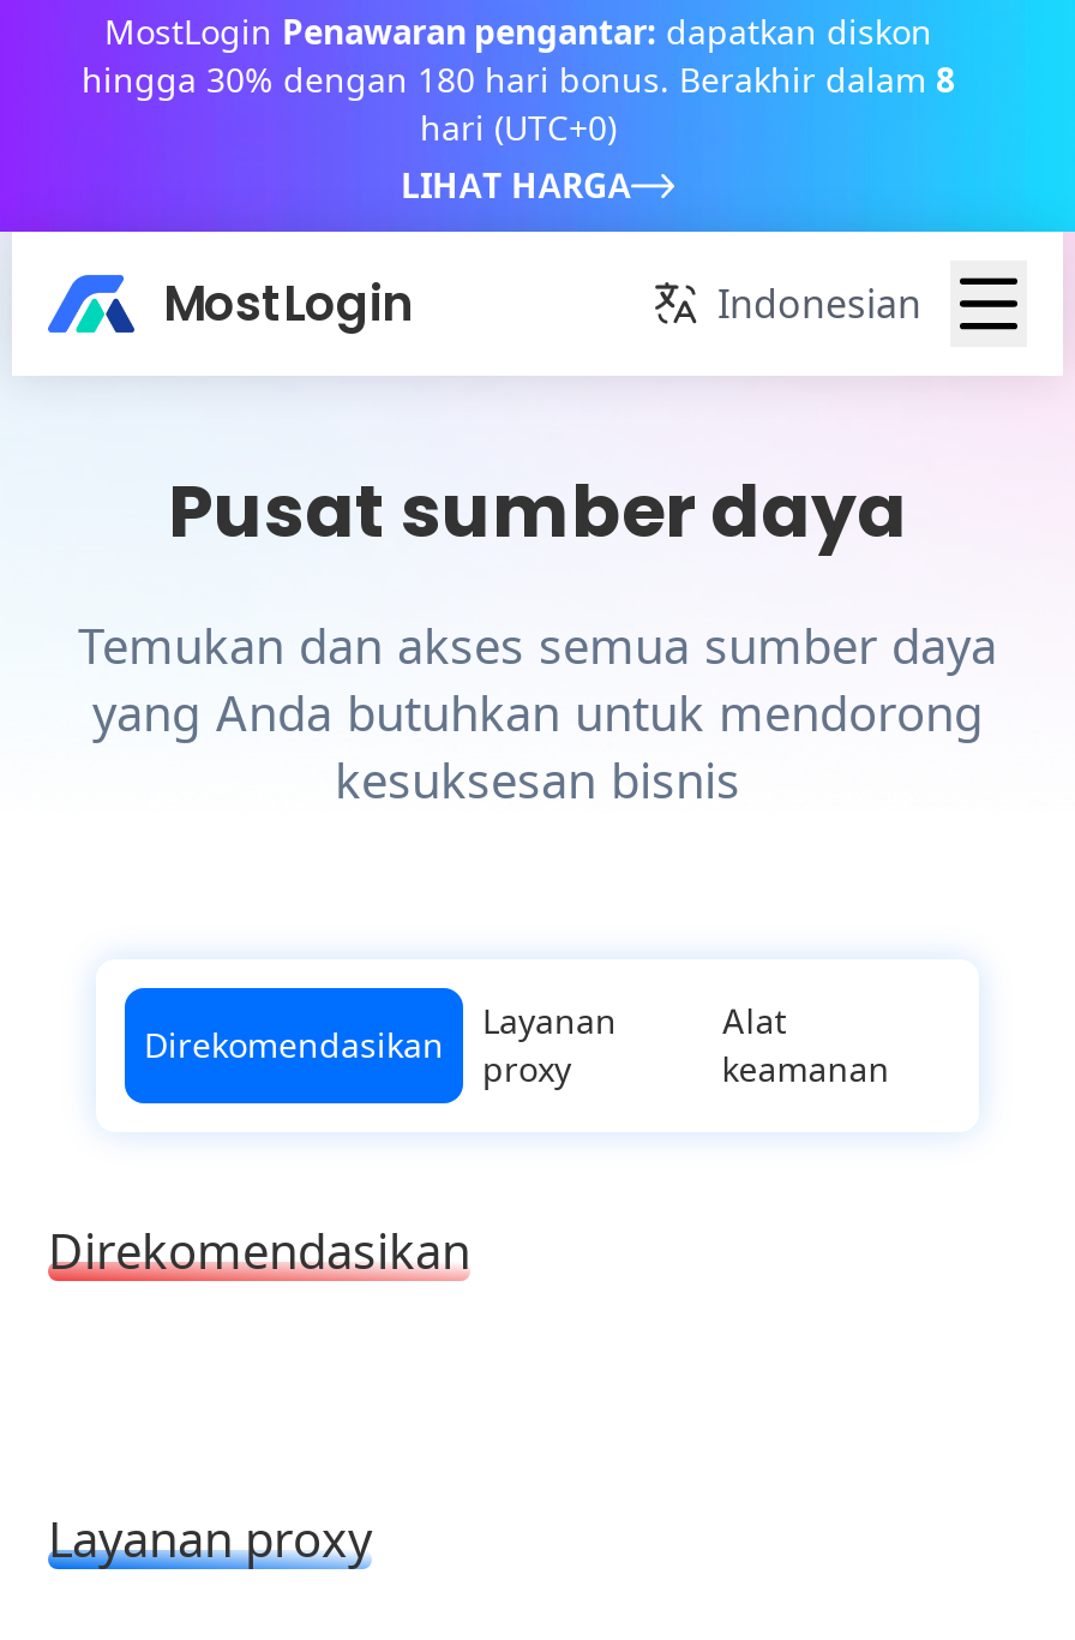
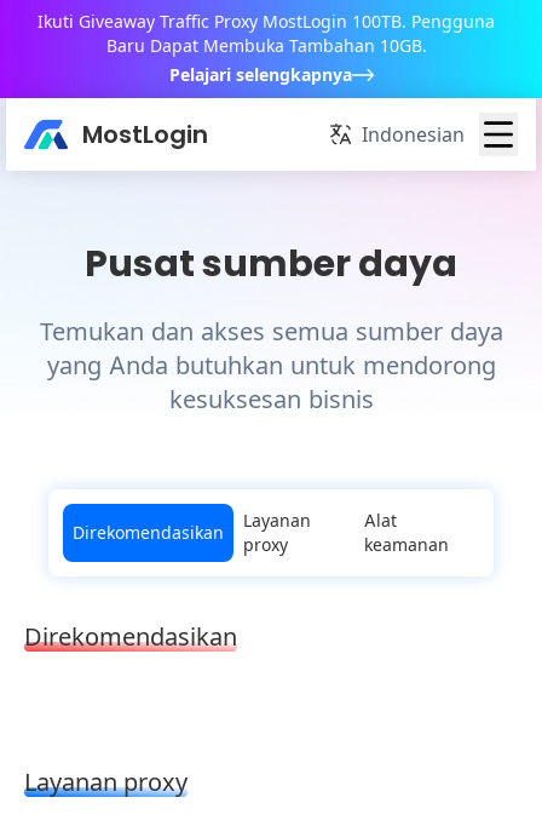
[82,11,955,205] MostLogin Penawaran pengantar: dapatkan diskon | hingga 30% dengan 180 hari bonus. Berakhir dalam 8 | hari (UTC+0) | LIHAT HARGA -> [38,11,495,85] Ikuti Giveaway Traffic Proxy MostLogin 100TB. Pengguna | Baru Dapat Membuka Tambahan 10GB. | Pelajari selengkapnya
moved [163,270,921,337] -> [82,117,465,151]: MostLogin | Indonesian

